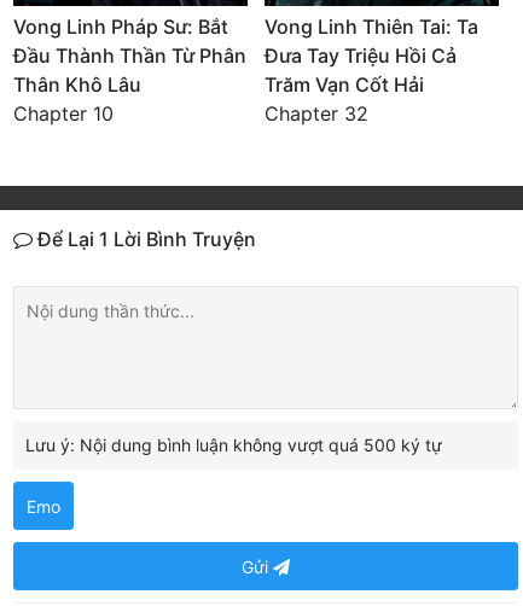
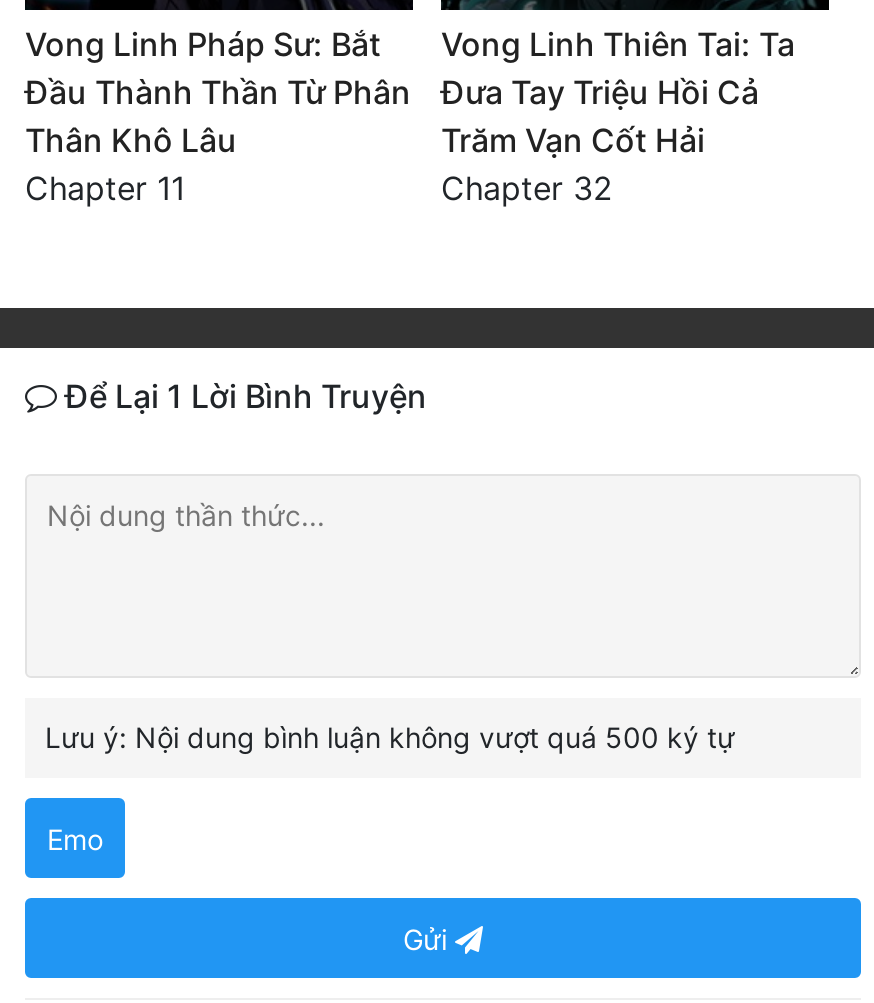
[13,101,114,125] Chapter 10 -> [25,167,185,207] Chapter 11

